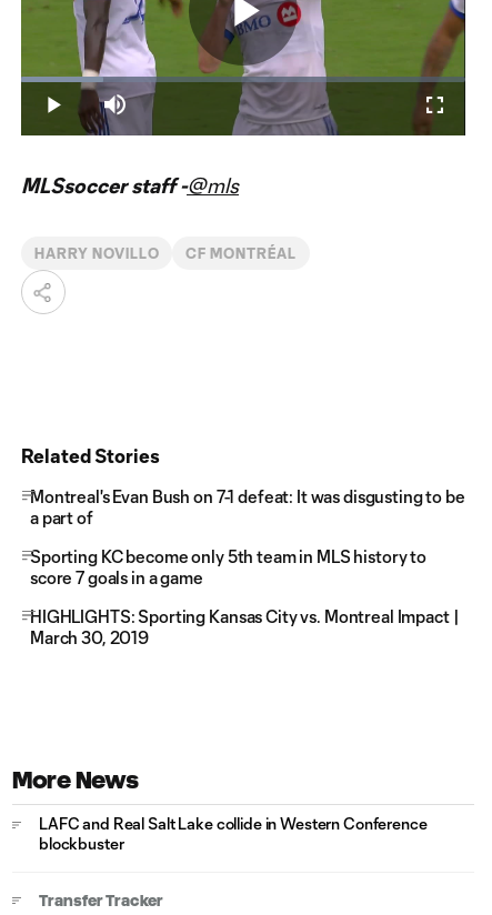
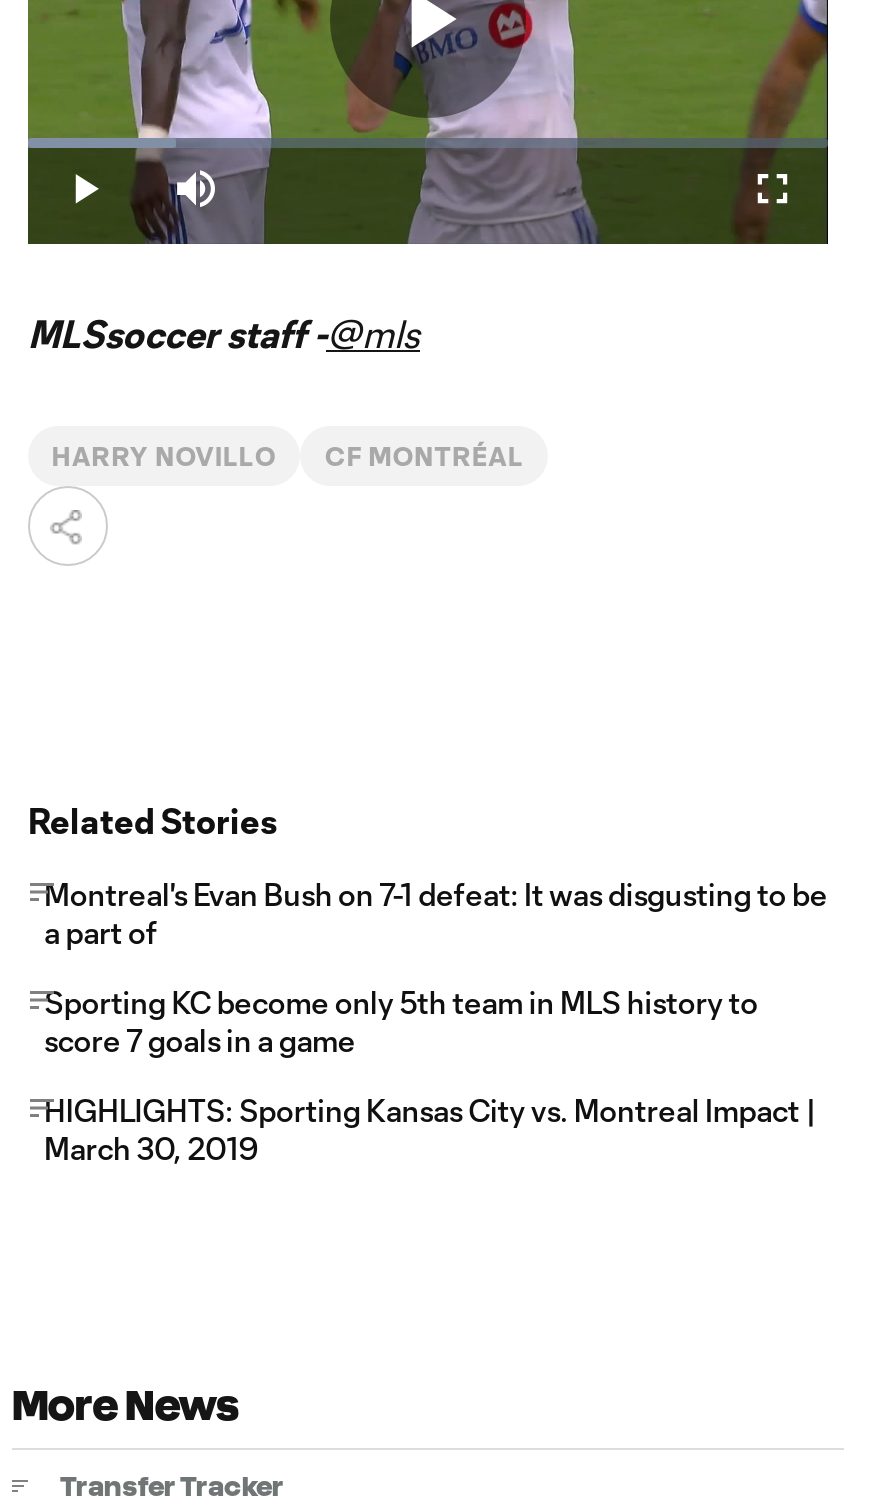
[39,814,427,853] LAFC and Real Salt Lake collide in Western Conference | blockbuster -> none

